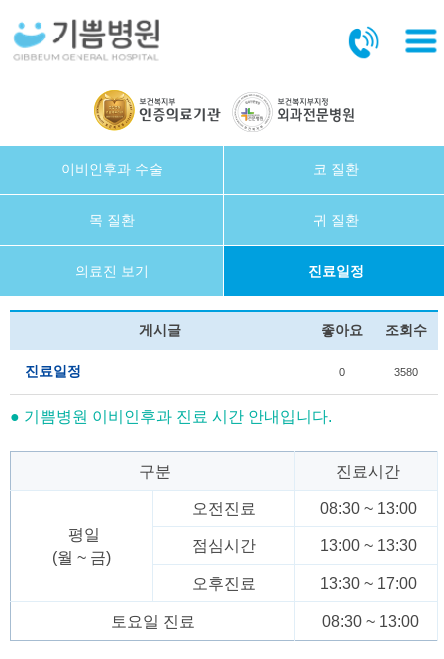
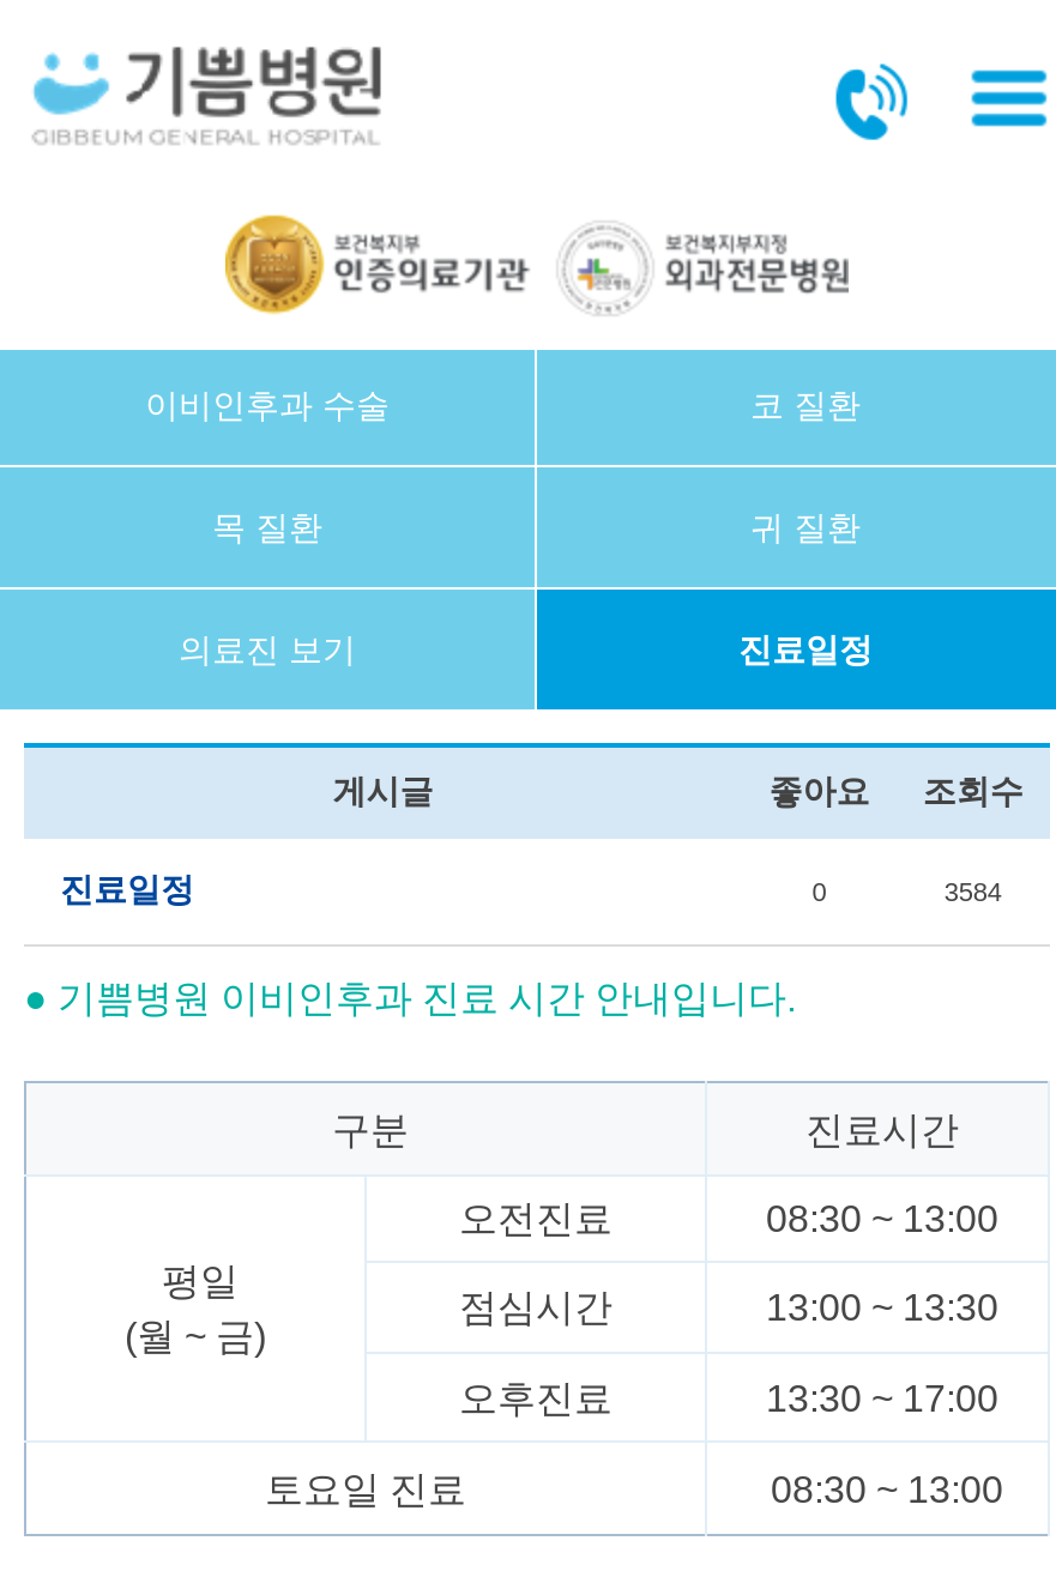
[394,366,418,378] 3580 -> [944,877,1002,906] 3584

